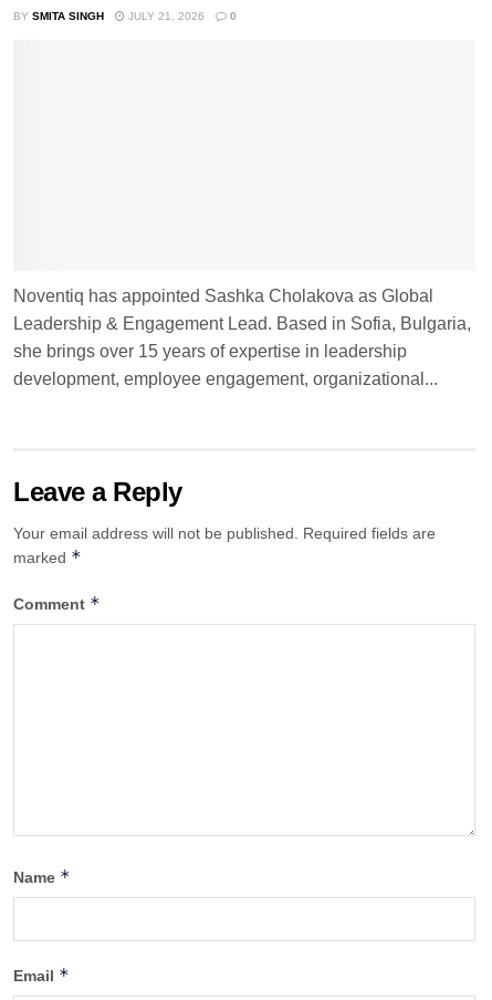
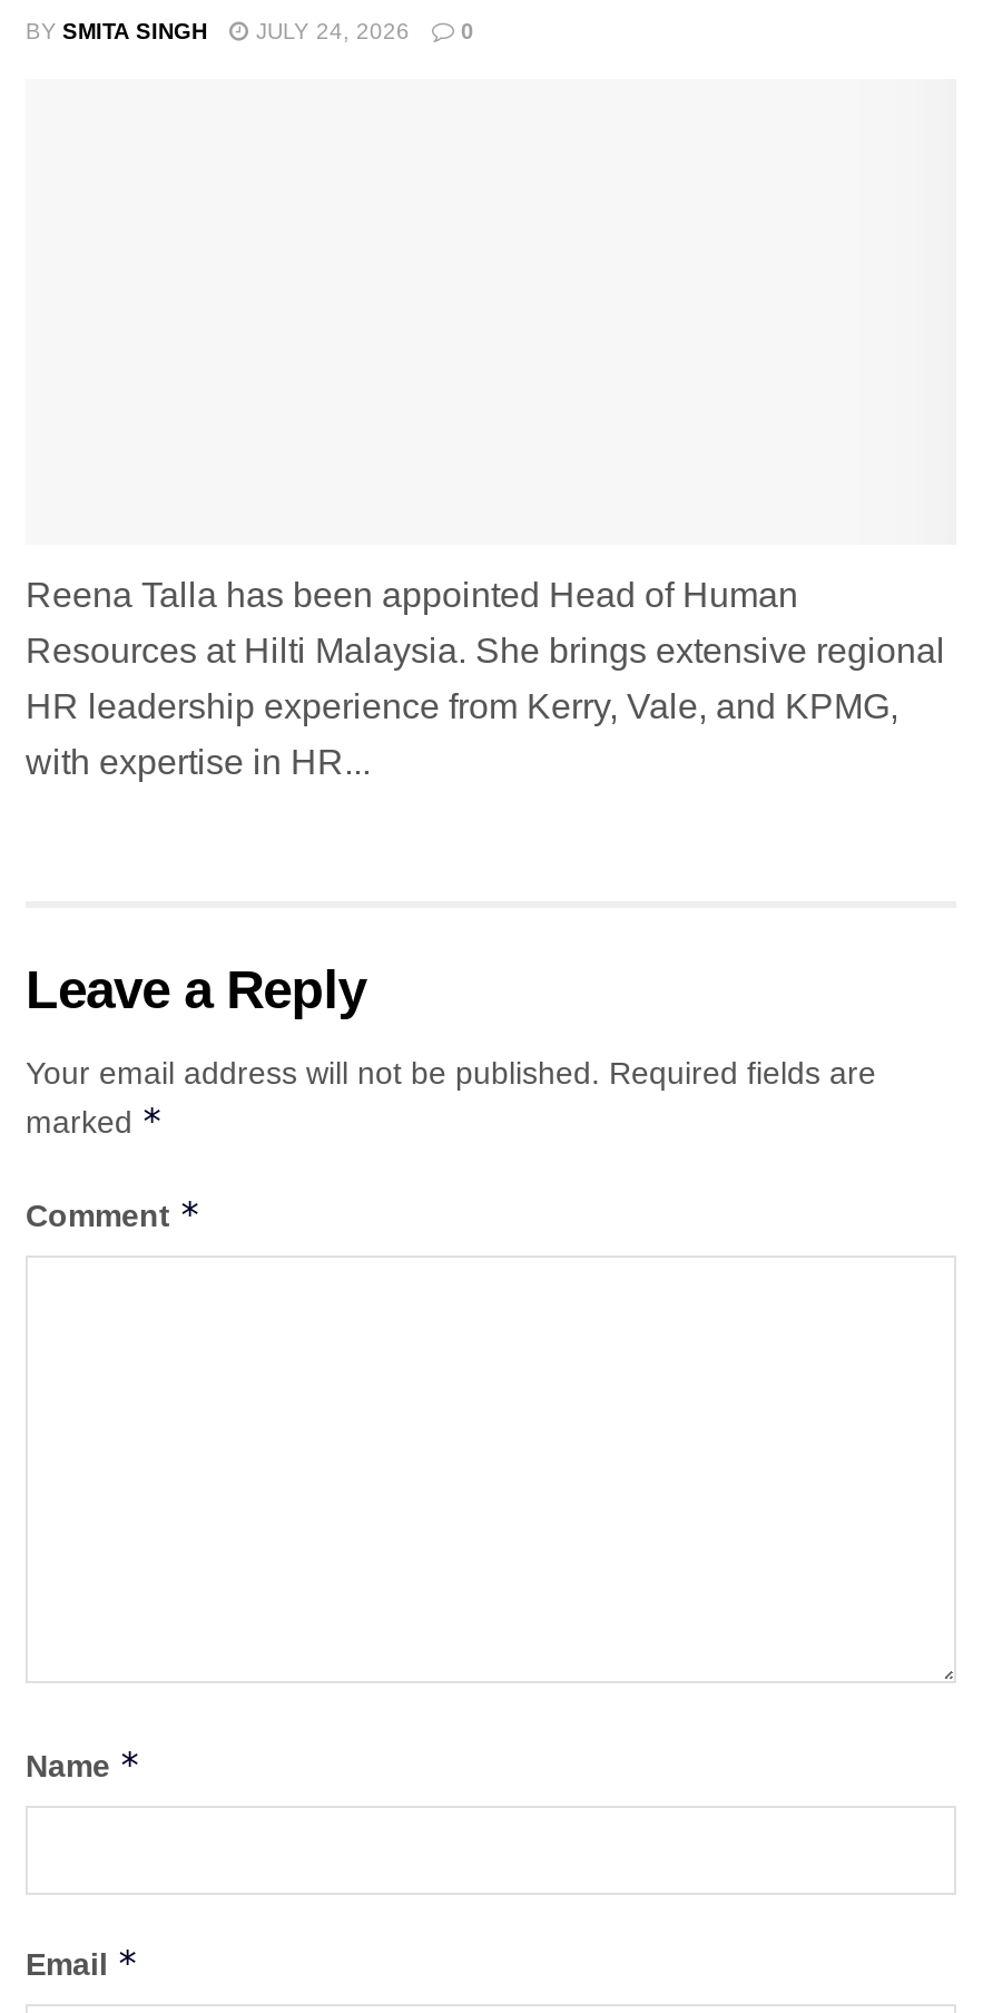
[124,10,204,22] JULY 21, 2026 -> [249,18,410,43] JULY 24, 2026
[13,286,433,305] Noventiq has appointed Sashka Cholakova as Global -> [26,575,798,613] Reena Talla has been appointed Head of Human
[13,314,471,333] Leadership & Engagement Lead. Based in Sofia, Bulgaria, -> [26,631,945,669] Resources at Hilti Malaysia. She brings extensive regional
[13,342,407,360] she brings over 15 years of expertise in leadership -> [26,687,898,725] HR leadership experience from Kerry, Vale, and KPMG,
[13,369,438,388] development, employee engagement, organizational... -> [26,743,371,780] with expertise in HR...

